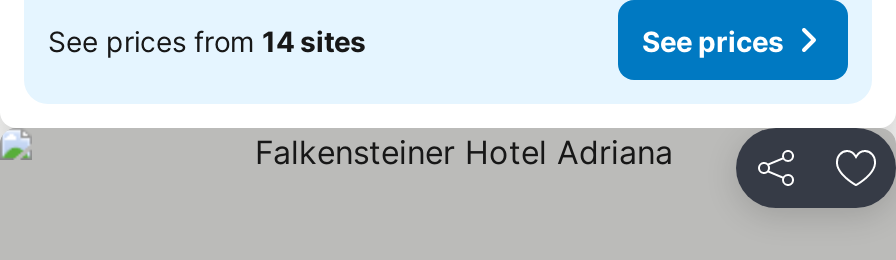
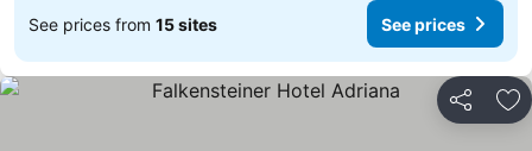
[48,23,366,57] See prices from 14 sites -> [28,14,217,34] See prices from 15 sites

